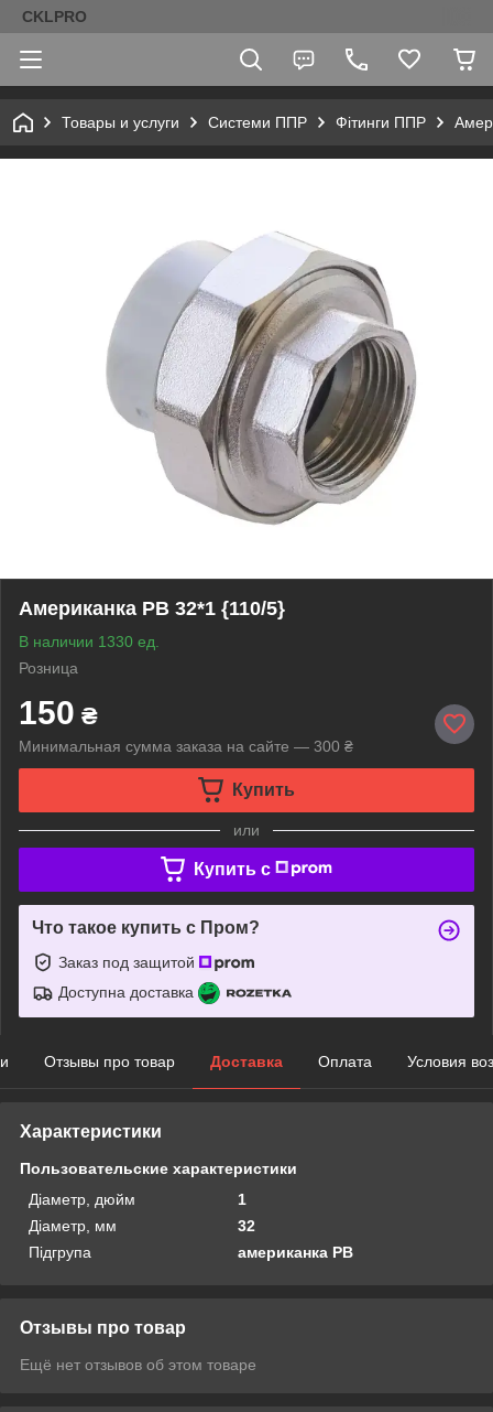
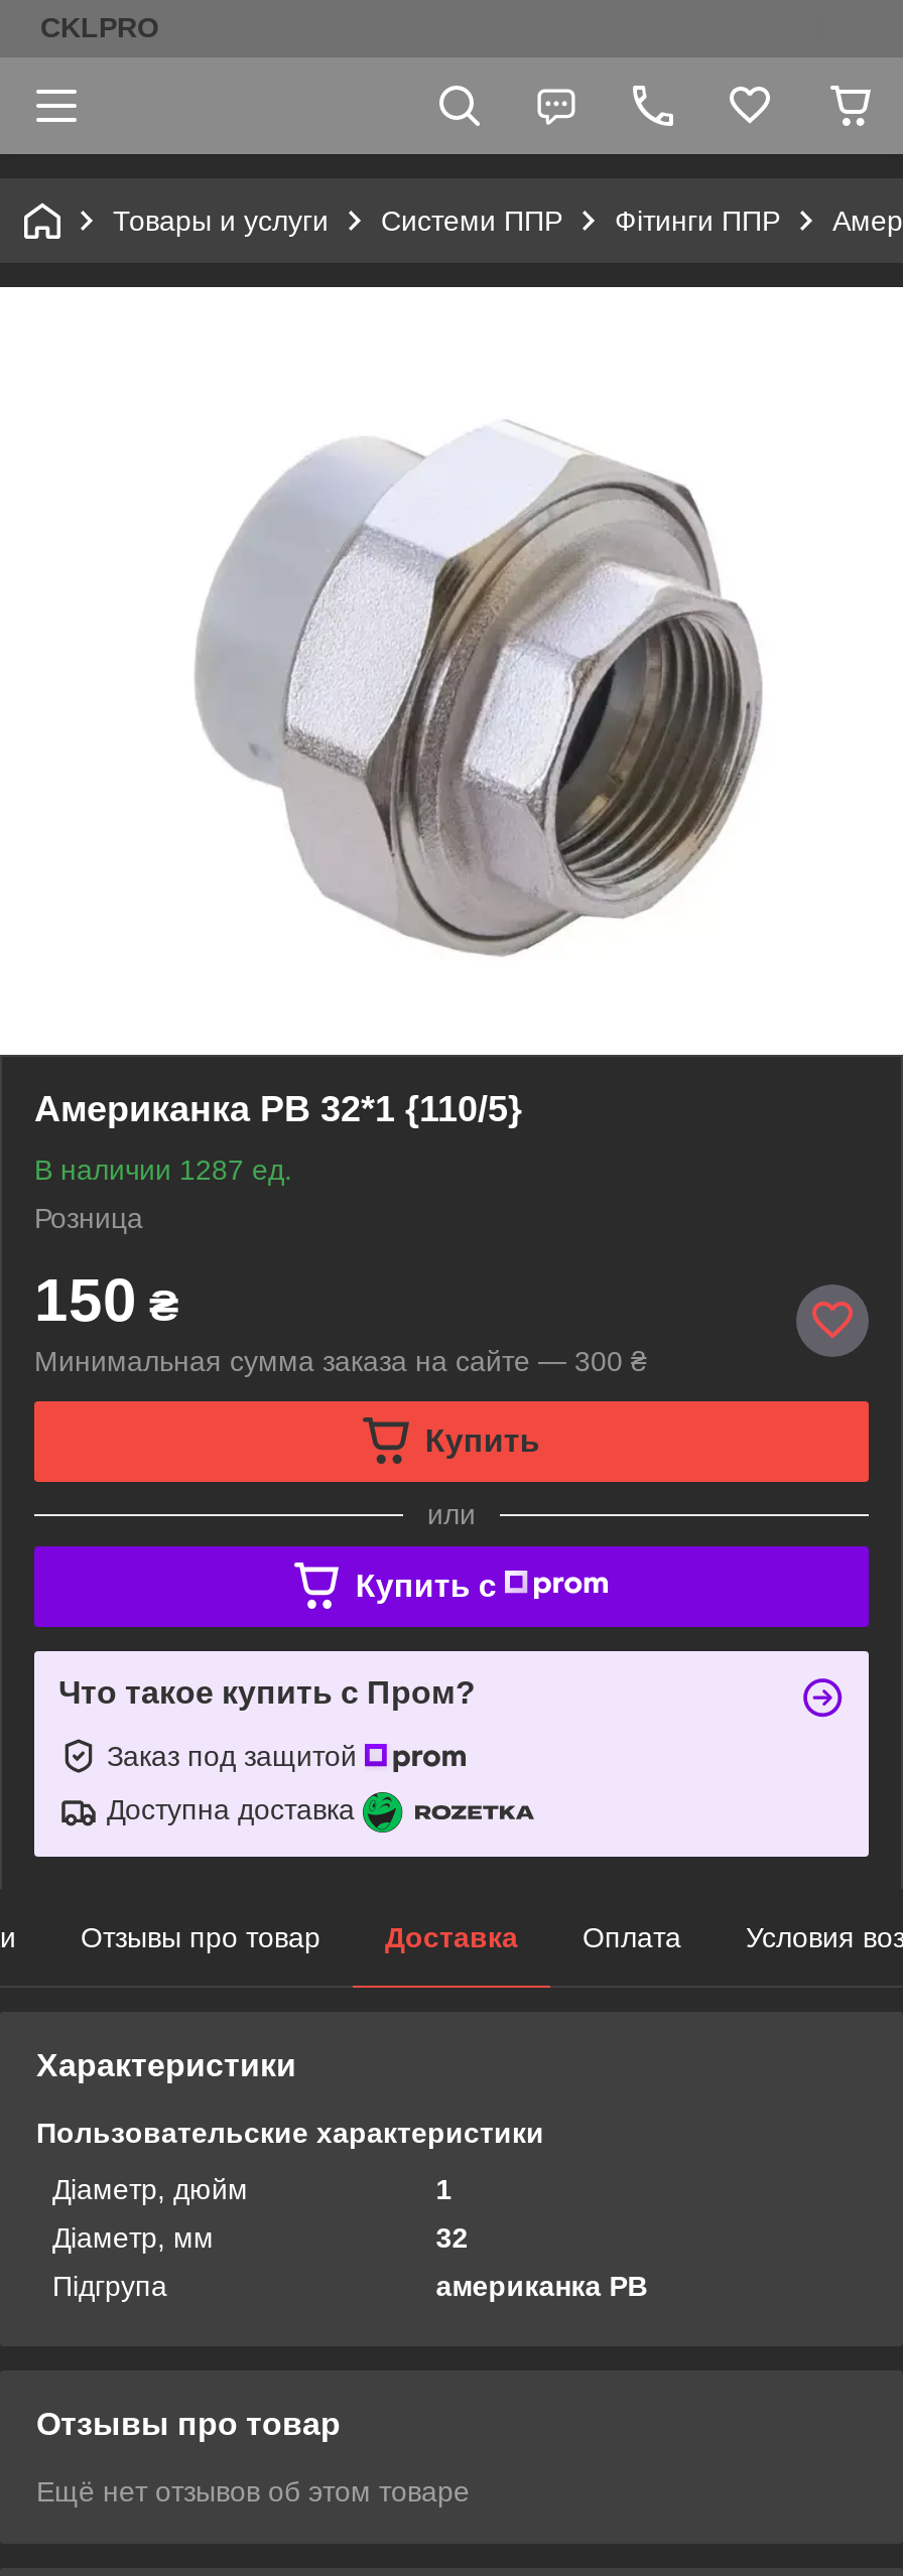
[19,632,160,650] В наличии 1330 ед. -> [34,1153,292,1185] В наличии 1287 ед.

